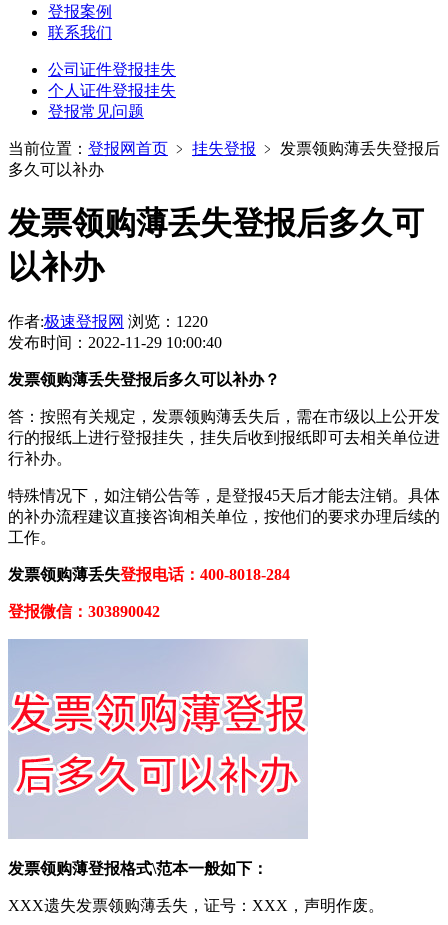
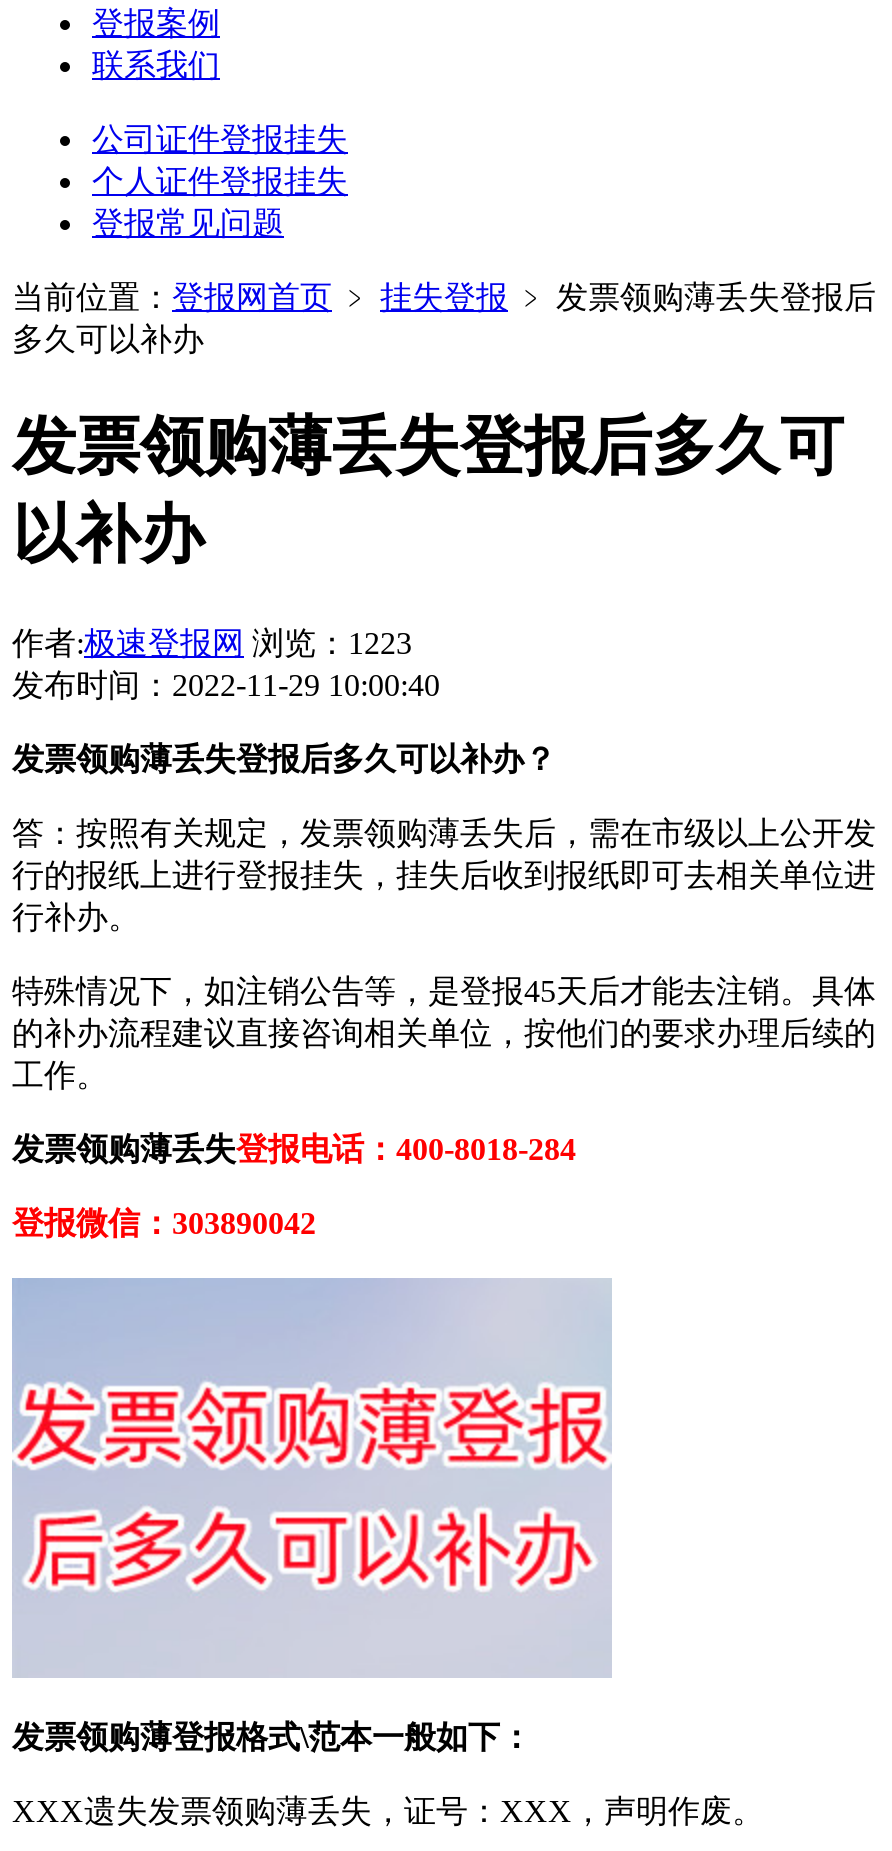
[8,313,208,330] 作者:极速登报网 浏览：1220 -> [12,625,412,659] 作者:极速登报网 浏览：1223

